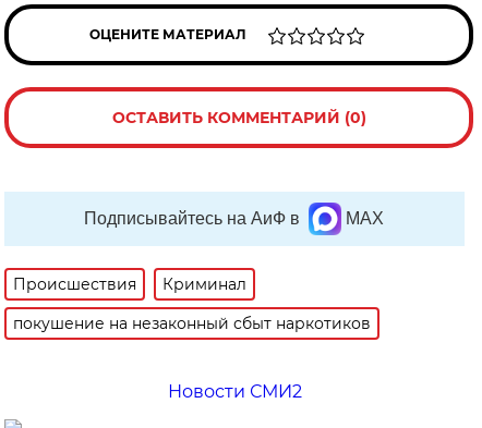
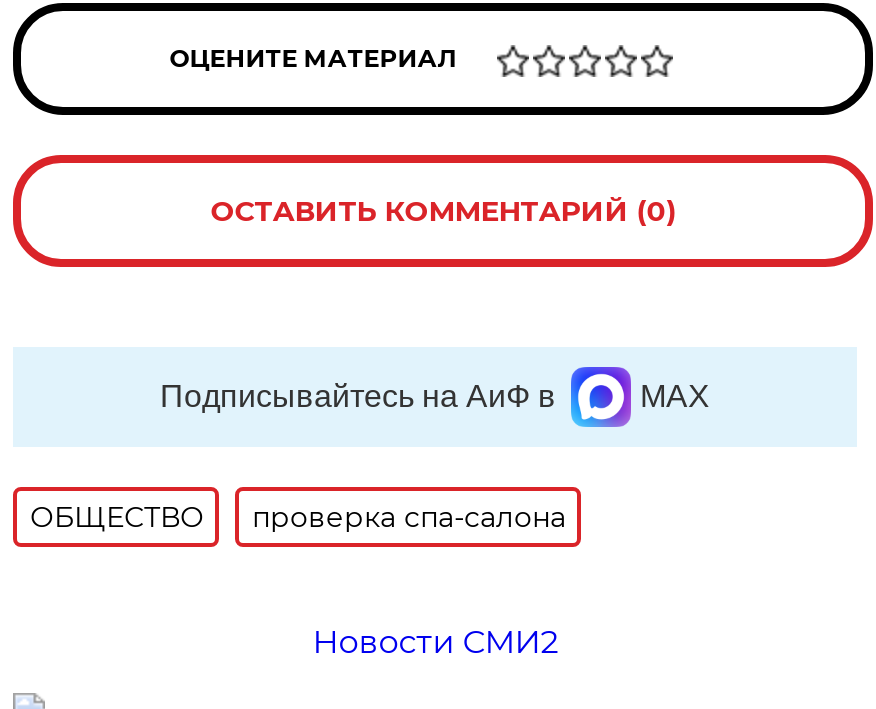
[14,274,371,333] Происшествия | Криминал | покушение на незаконный сбыт наркотиков -> [30,499,566,535] ОБЩЕСТВО | проверка спа-салона

